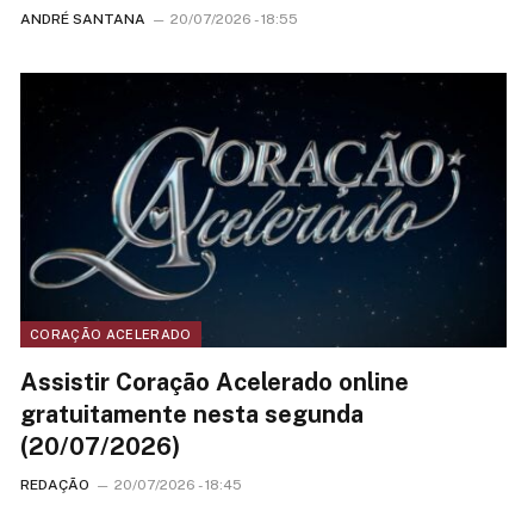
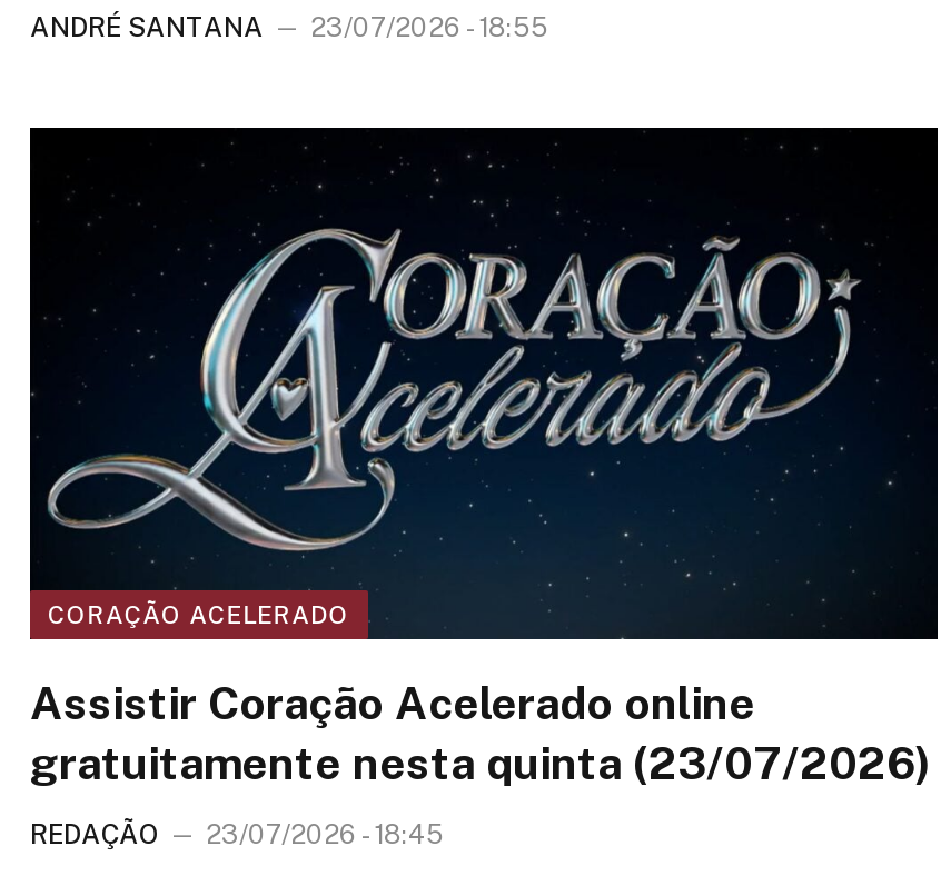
[20,11,298,27] ANDRÉ SANTANA 20/07/2026 - 18:55 -> [30,12,548,43] ANDRÉ SANTANA 23/07/2026 - 18:55
[20,399,364,460] gratuitamente nesta segunda | (20/07/2026) -> [30,736,931,789] gratuitamente nesta quinta (23/07/2026)
[20,476,242,493] REDAÇÃO 20/07/2026 - 18:45 -> [30,818,444,849] REDAÇÃO 23/07/2026 - 18:45

